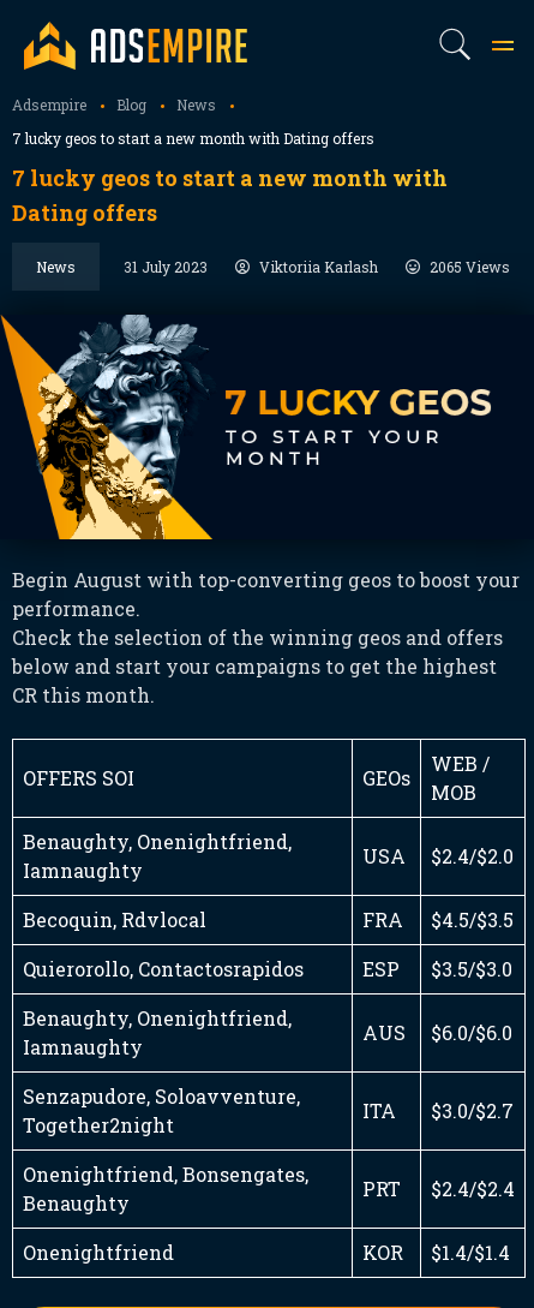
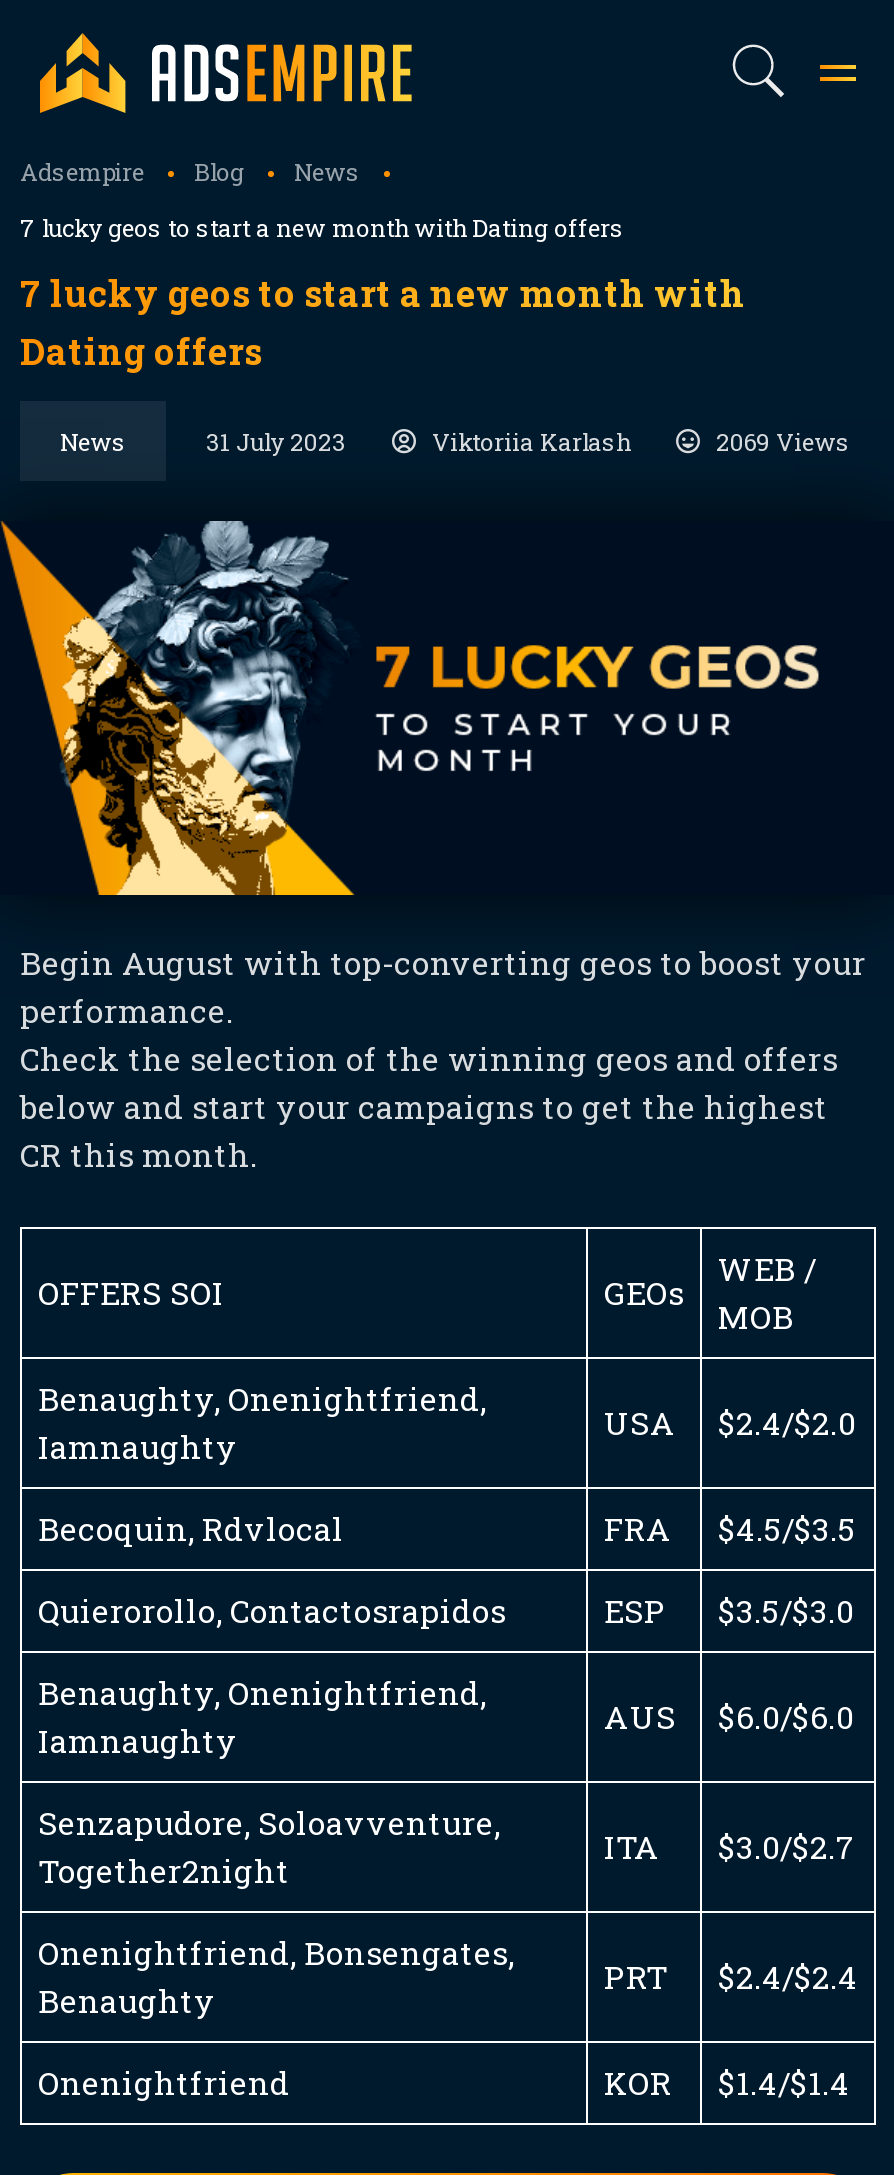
[430,257,510,276] 2065 Views -> [716,425,850,457] 2069 Views

